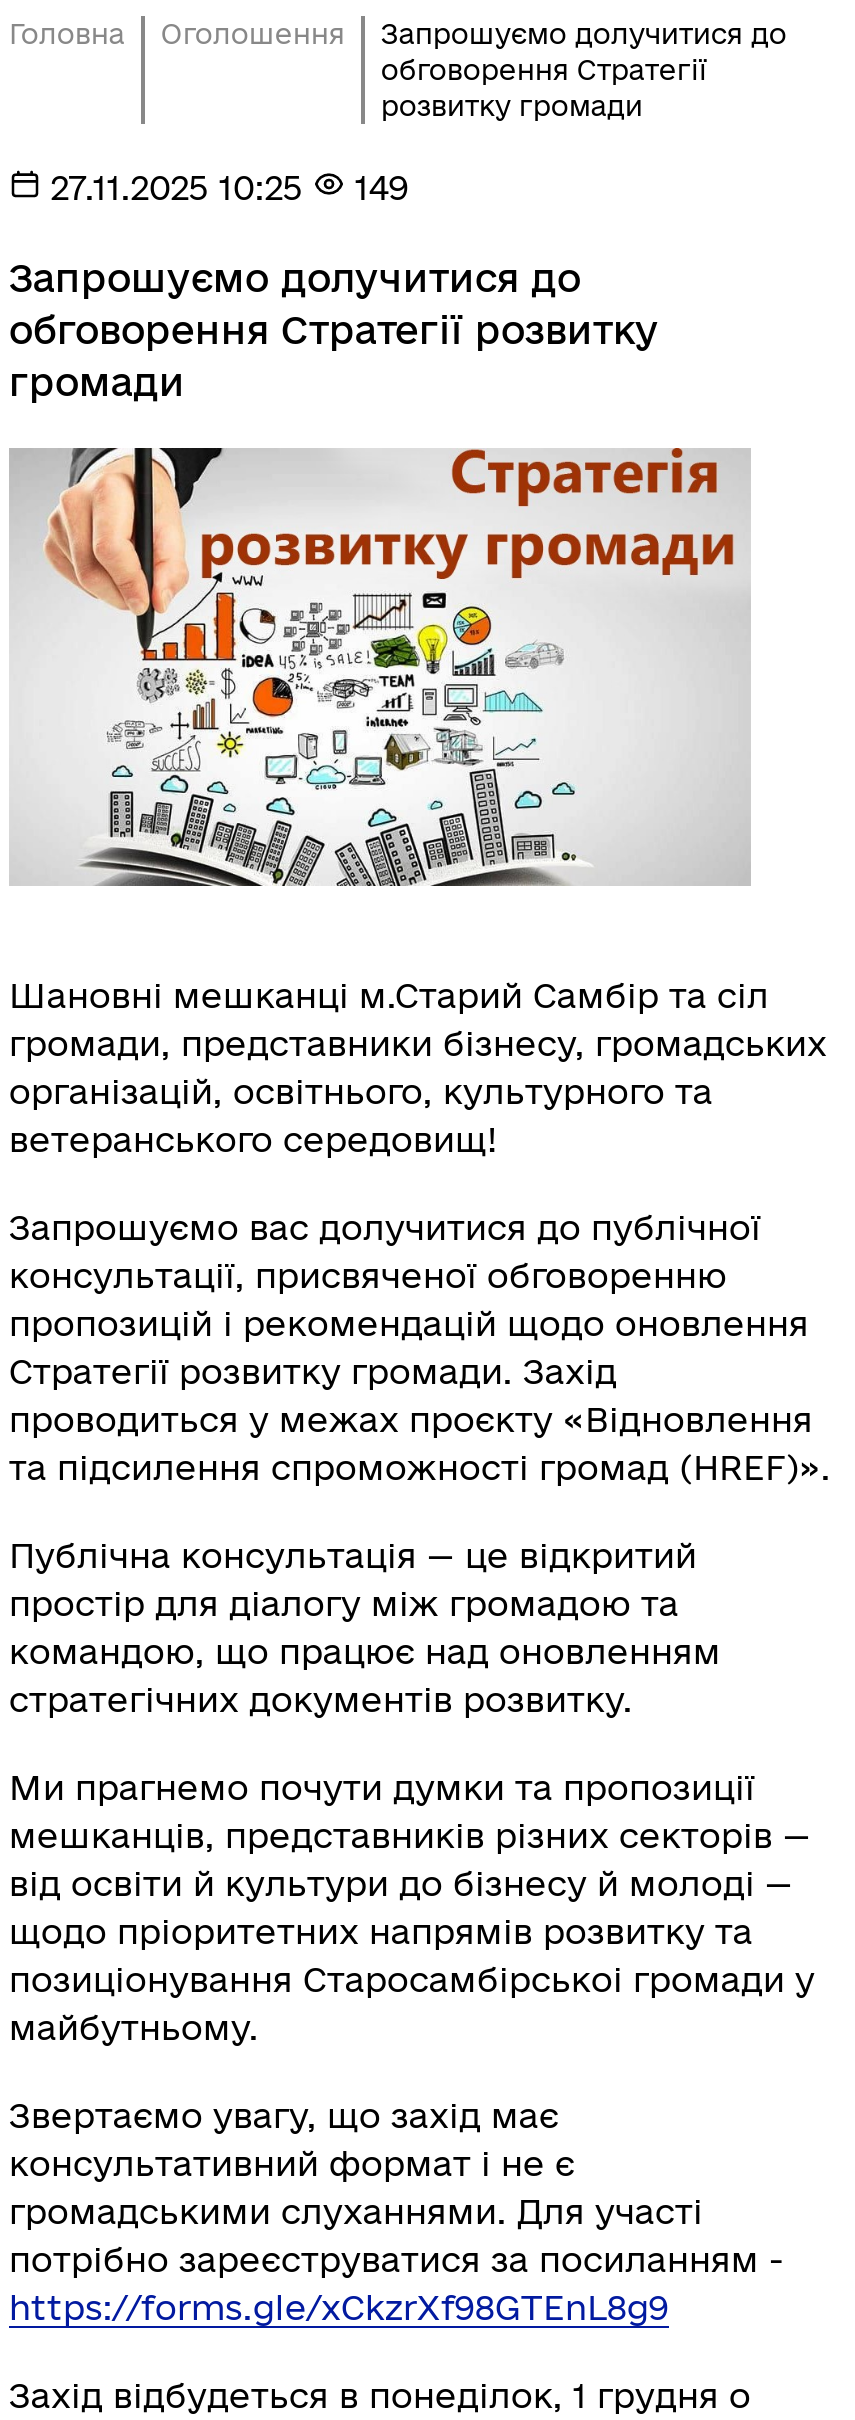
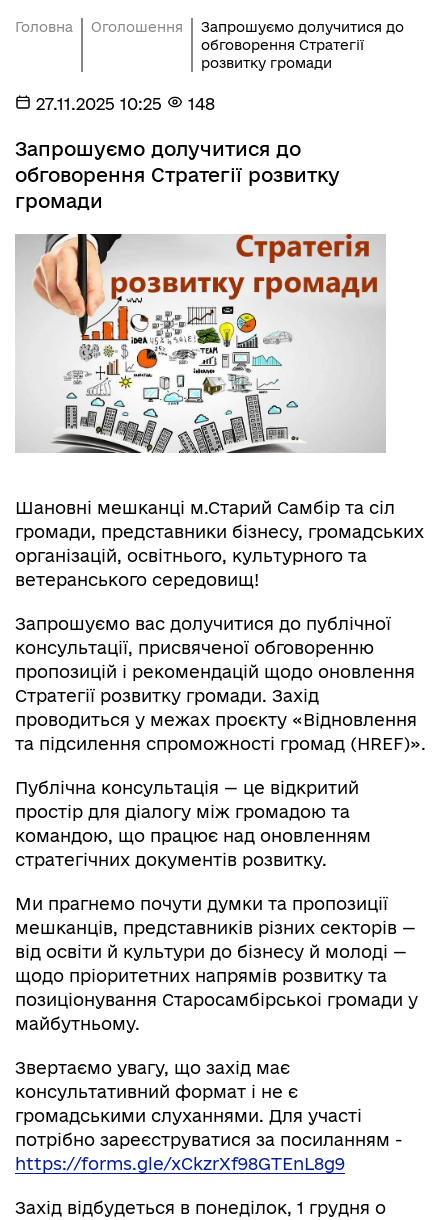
[41,168,409,206] 27.11.2025 10:25 149 -> [31,94,215,113] 27.11.2025 10:25 148

